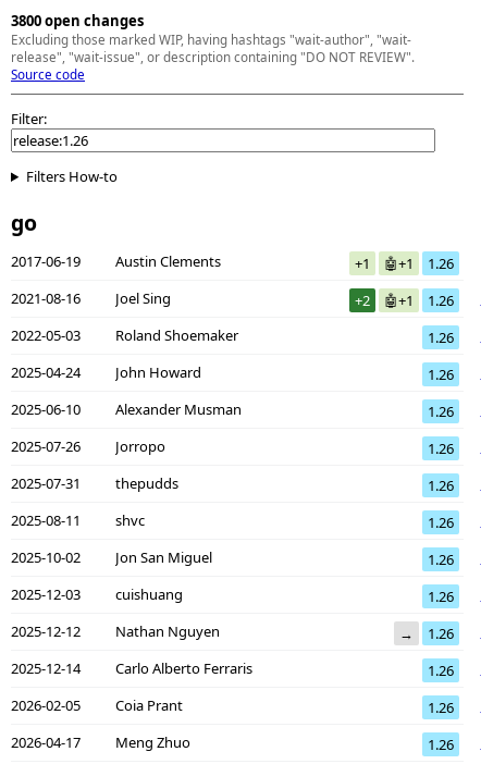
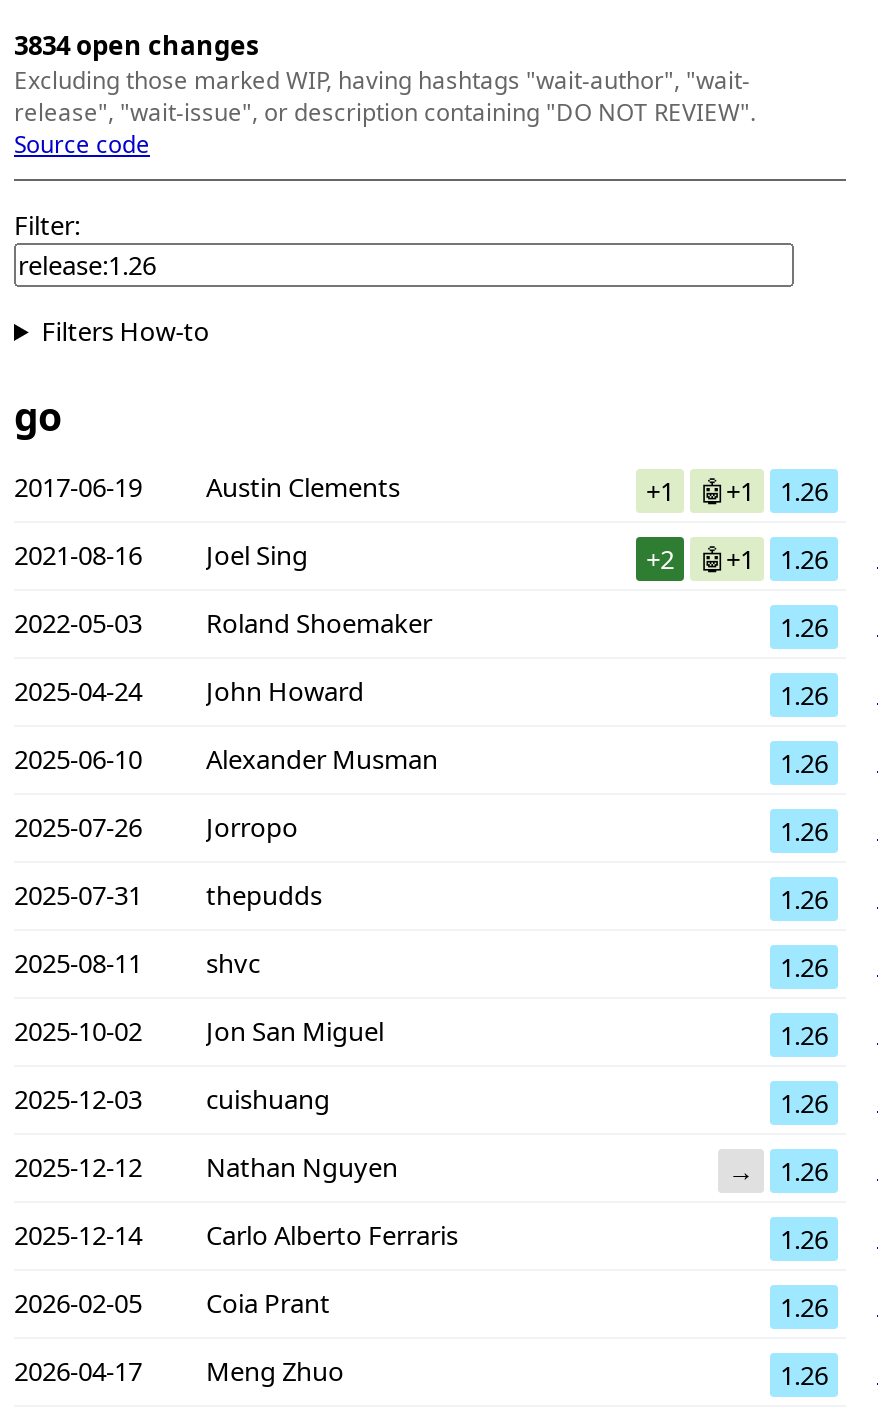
[11,11,144,30] 3800 open changes -> [14,27,258,63] 3834 open changes

